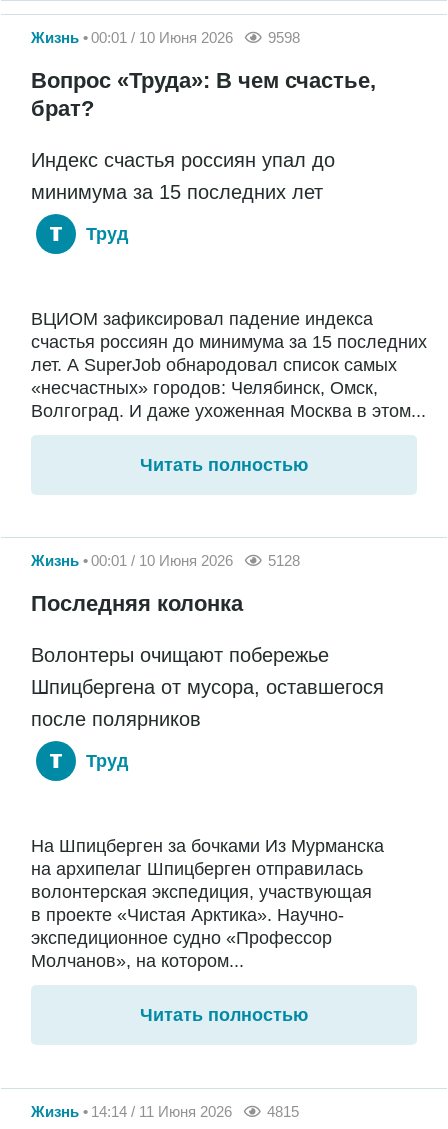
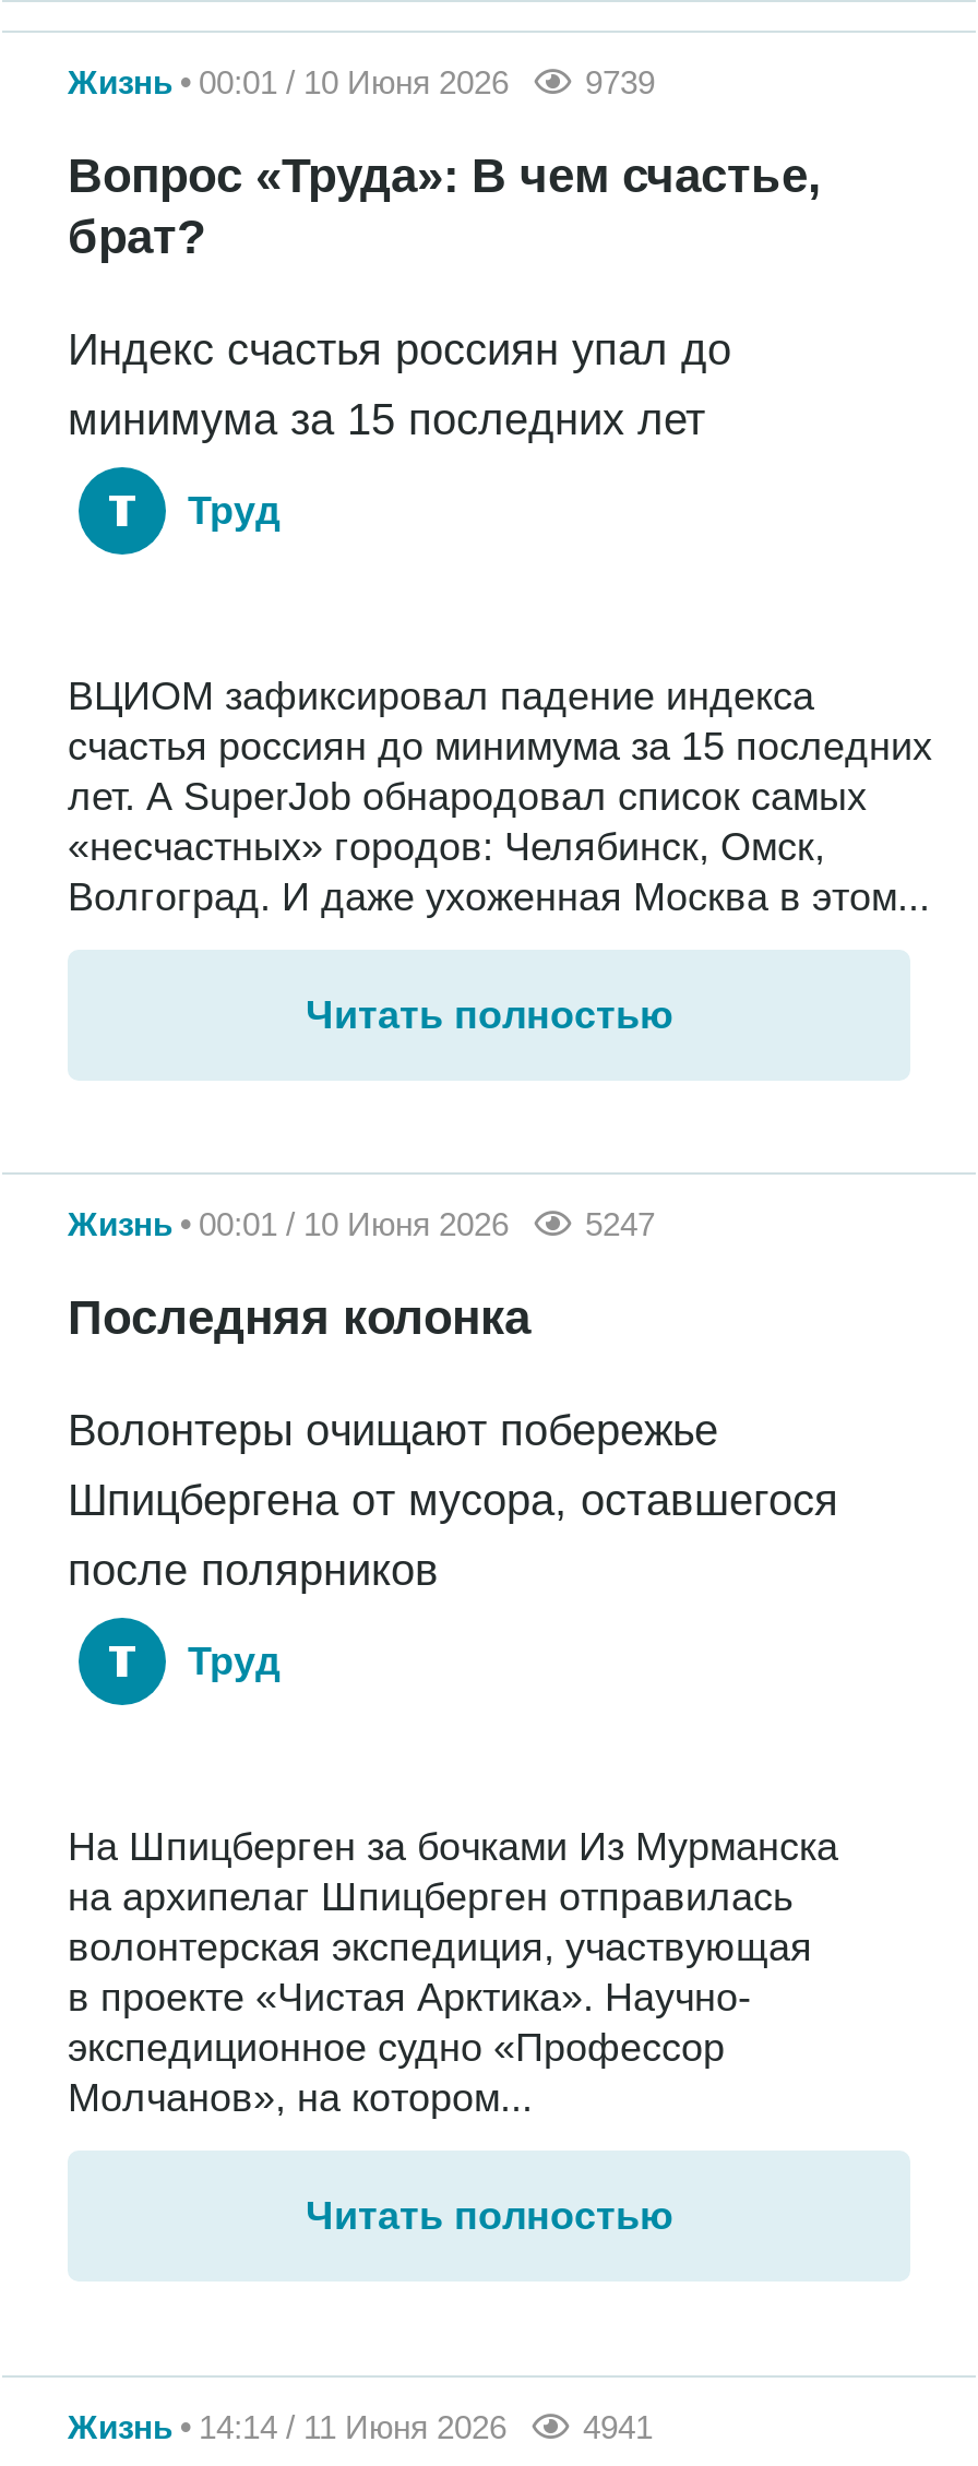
[268,29,300,46] 9598 -> [585,64,655,101] 9739
[268,552,300,569] 5128 -> [585,1206,655,1243] 5247
[267,1103,299,1120] 4815 -> [583,2407,653,2444] 4941

